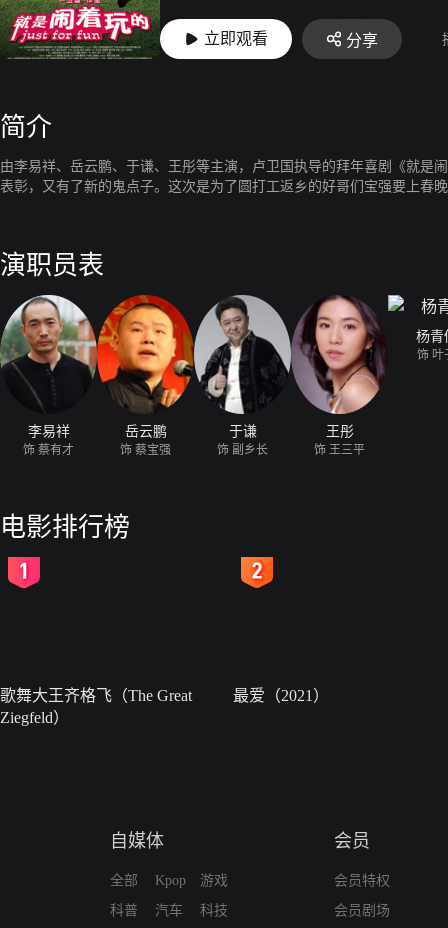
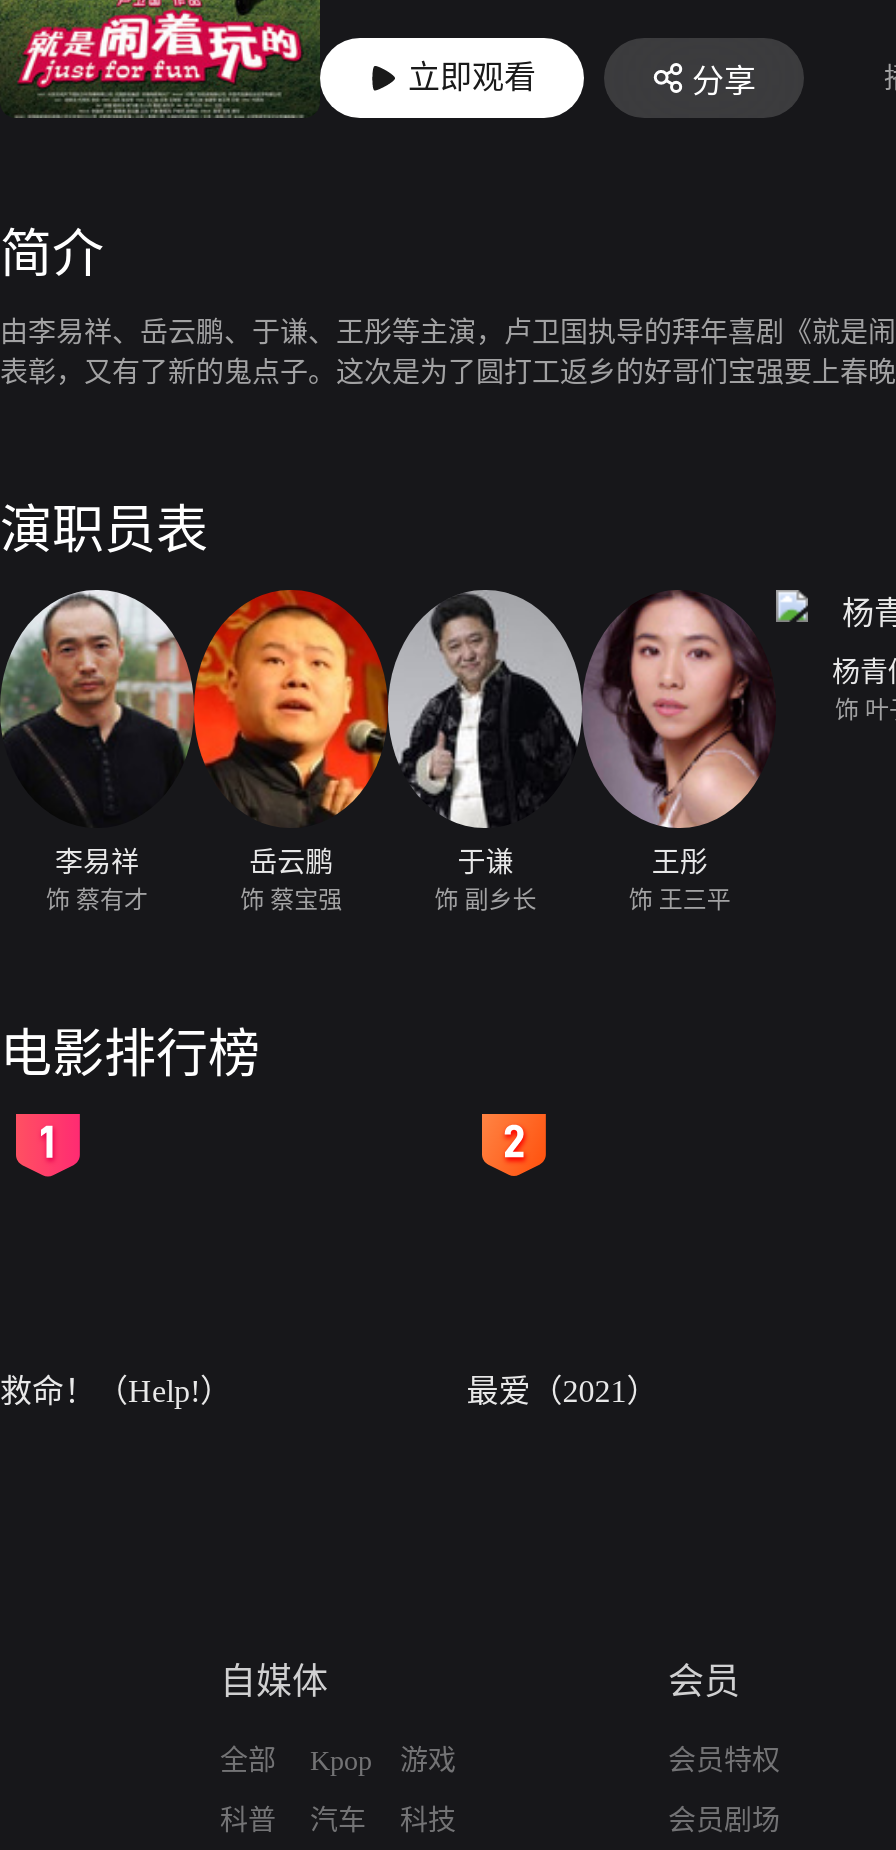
[0,687,192,726] 歌舞大王齐格飞（The Great | Ziegfeld） -> [0,1374,232,1408] 救命！（Help!）

